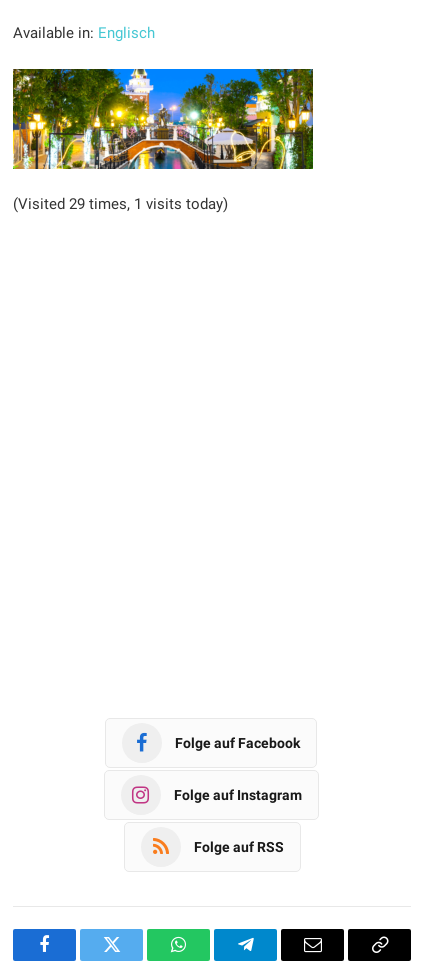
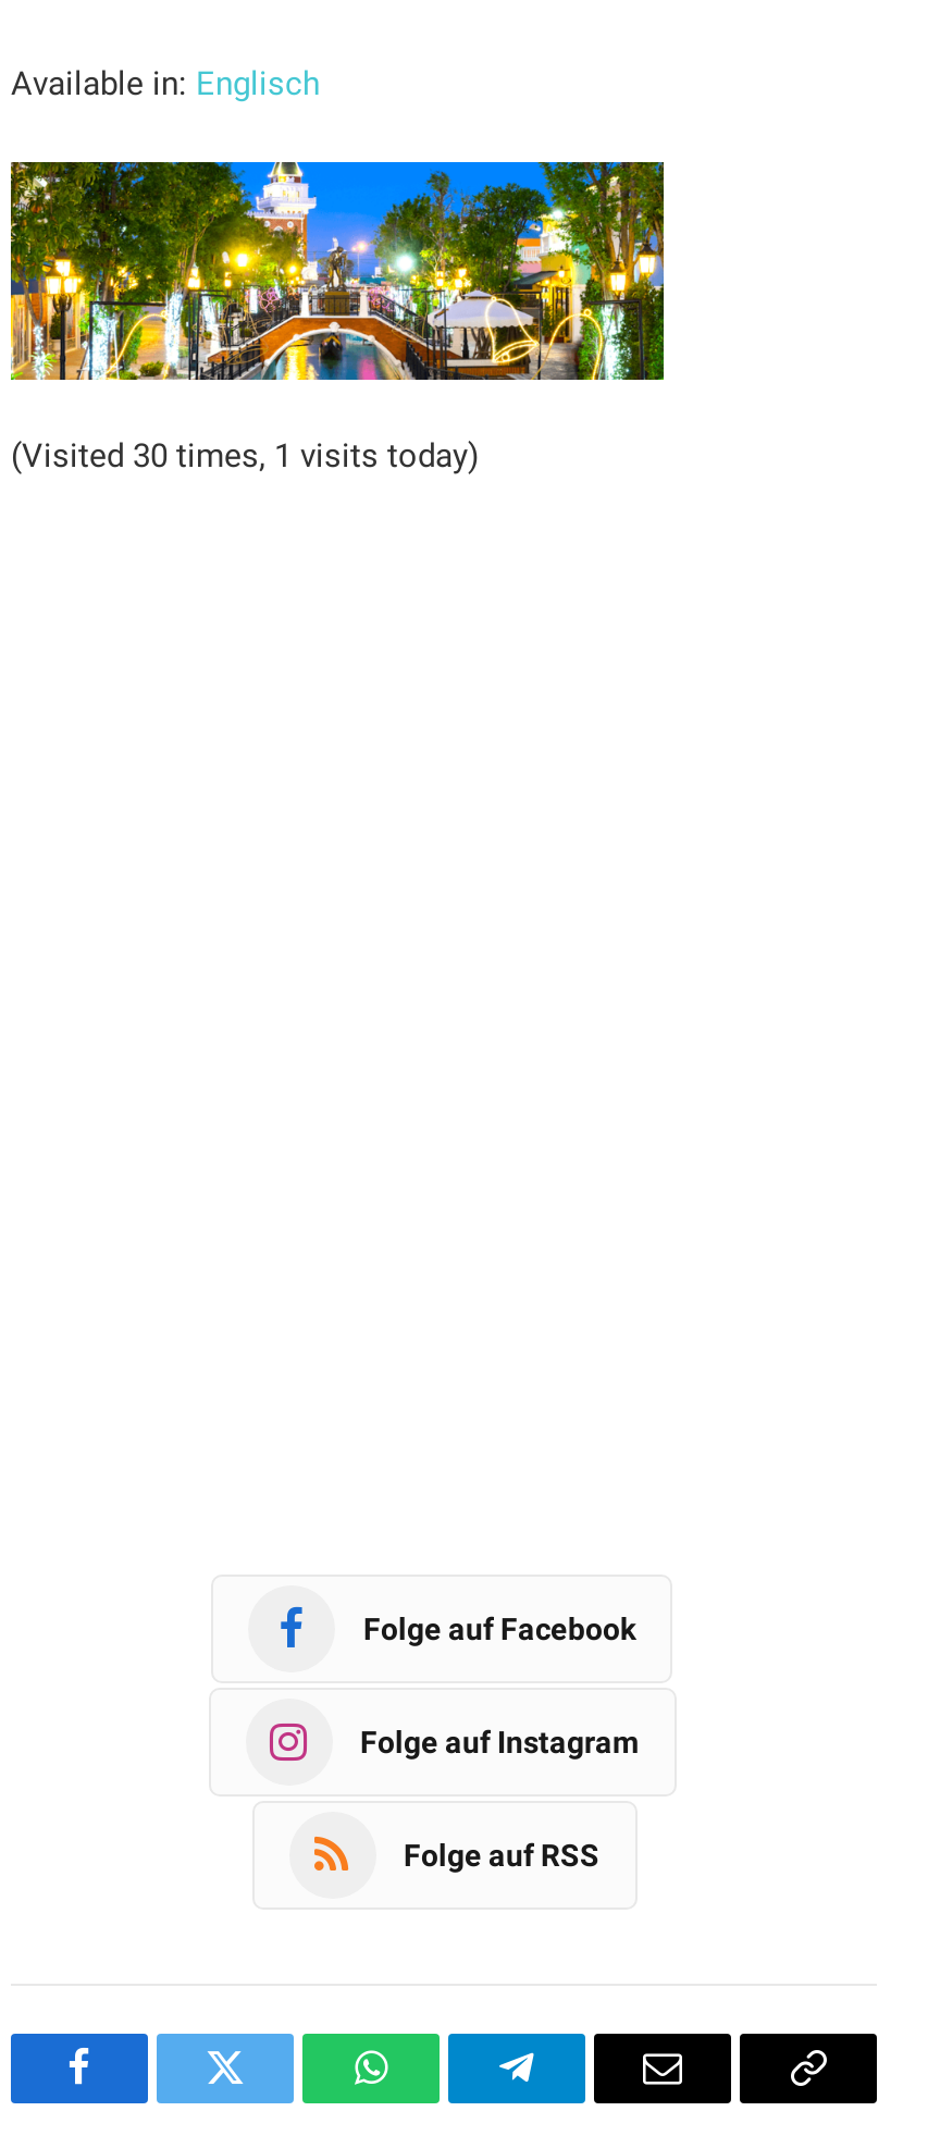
[13,195,228,213] (Visited 29 times, 1 visits today) -> [11,437,479,476] (Visited 30 times, 1 visits today)

